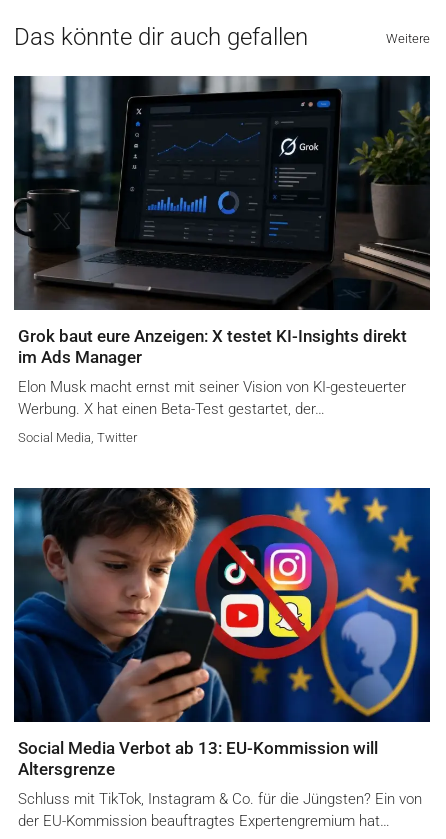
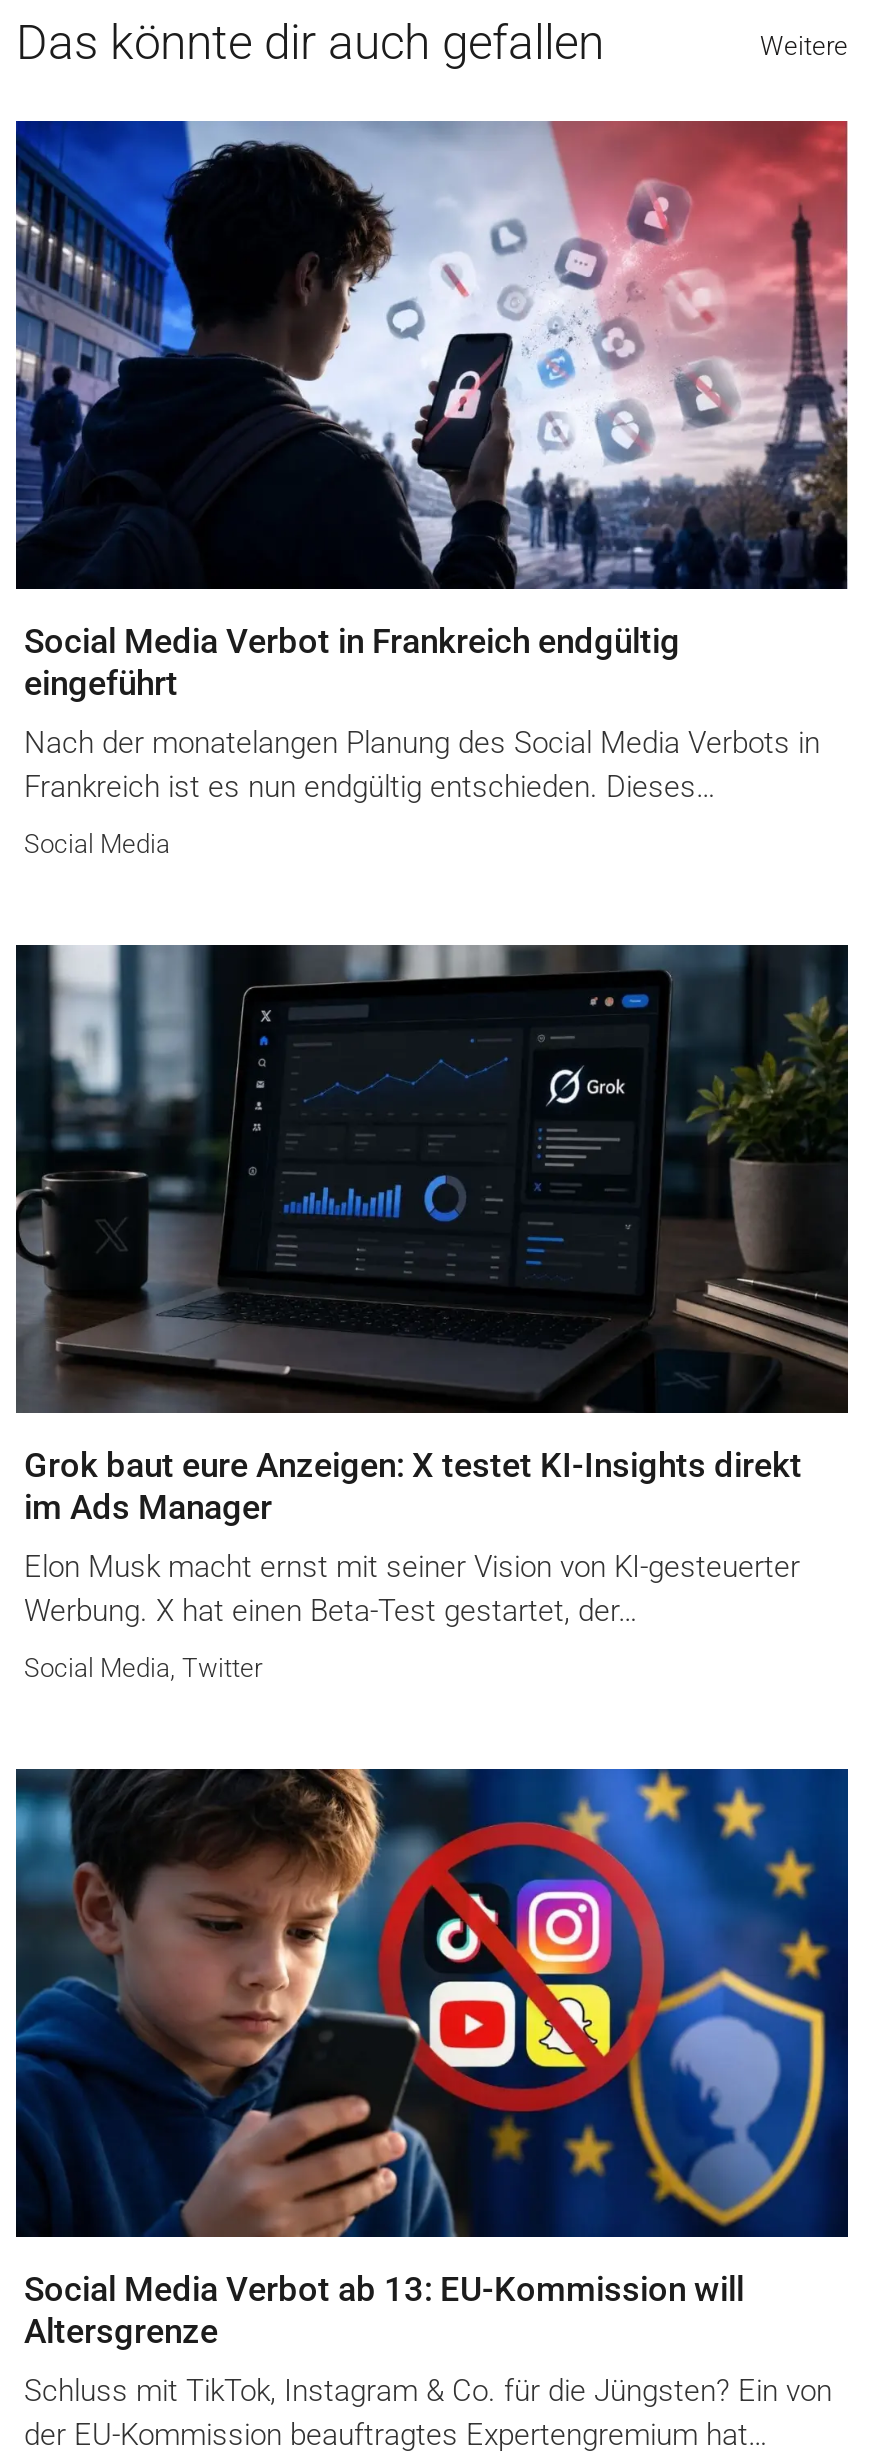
none -> [14,119,850,858] [image] | Social Media Verbot in Frankreich endgültig | eingeführt | Nach der monatelangen Planung des Social Media Verbots in | Frankreich ist es nun endgültig entschieden. Dieses… | Social Media

